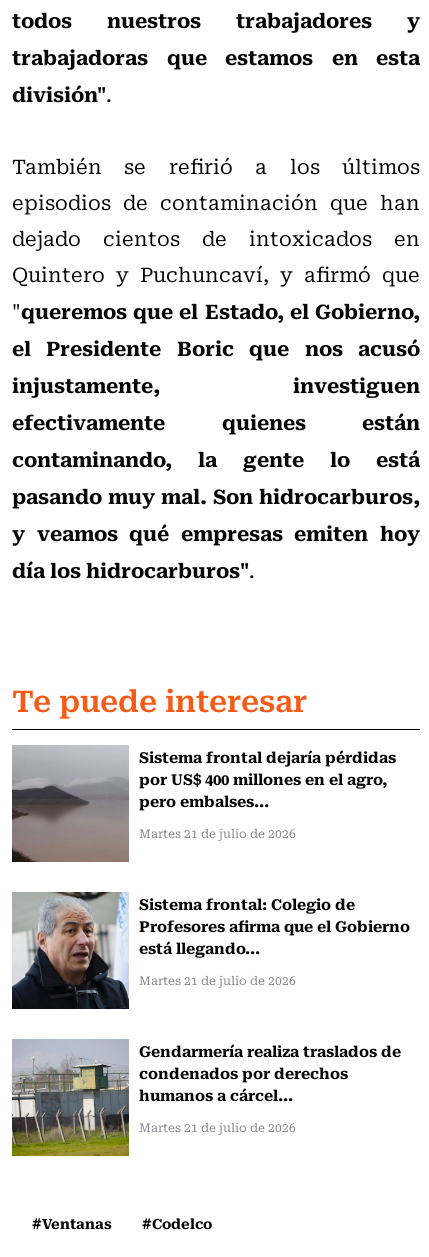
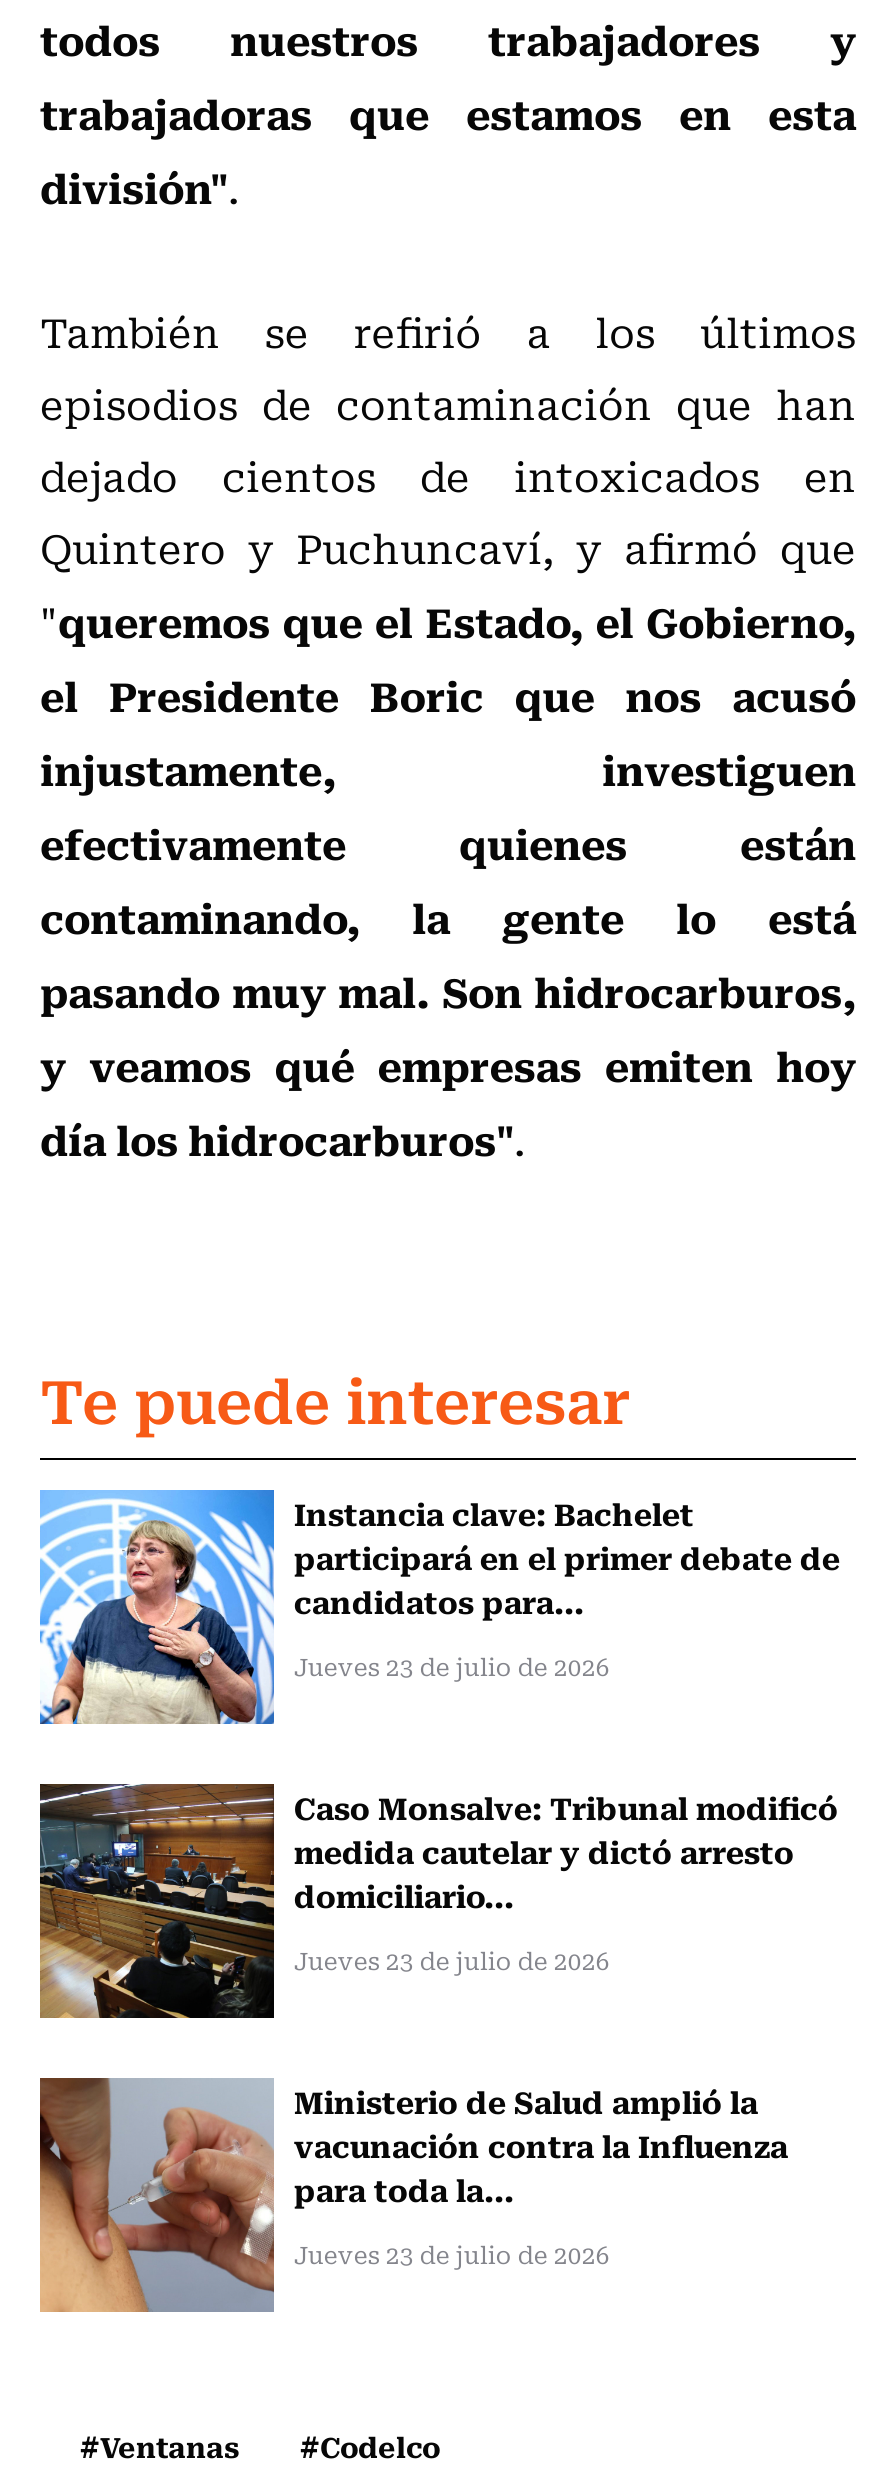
[11,744,396,863] [image] | Sistema frontal dejaría pérdidas | por US$ 400 millones en el agro, | pero embalses... -> [38,1488,840,1726] [image] | Instancia clave: Bachelet | participará en el primer debate de | candidatos para...
[139,824,296,842] Martes 21 de julio de 2026 -> [294,1648,610,1684] Jueves 23 de julio de 2026
[11,891,410,1010] [image] | Sistema frontal: Colegio de | Profesores afirma que el Gobierno | está llegando... -> [38,1782,838,2020] [image] | Caso Monsalve: Tribunal modificó | medida cautelar y dictó arresto | domiciliario...
[139,971,296,989] Martes 21 de julio de 2026 -> [294,1942,610,1978] Jueves 23 de julio de 2026
[11,1038,401,1157] [image] | Gendarmería realiza traslados de | condenados por derechos | humanos a cárcel... -> [38,2076,788,2314] [image] | Ministerio de Salud amplió la | vacunación contra la Influenza | para toda la...
[139,1118,296,1136] Martes 21 de julio de 2026 -> [294,2236,610,2272] Jueves 23 de julio de 2026

